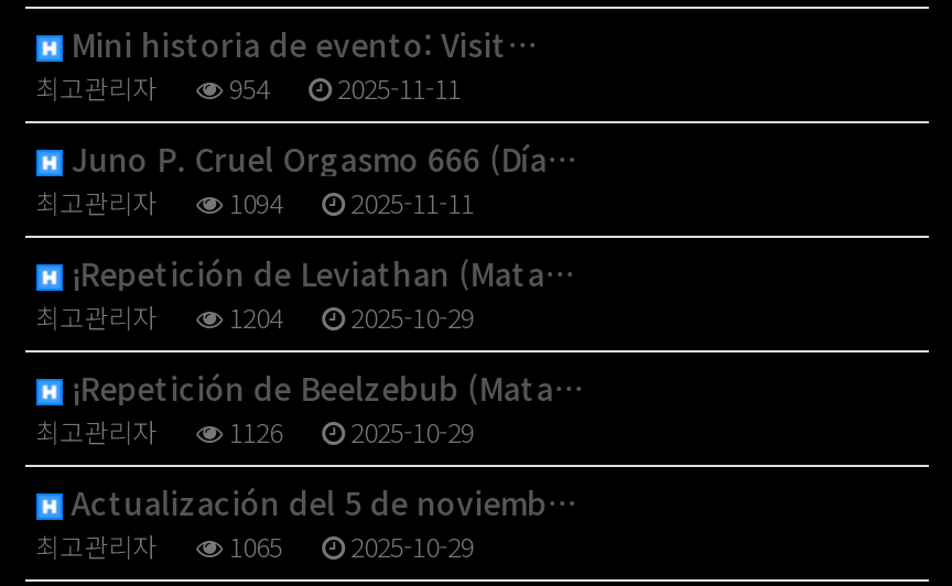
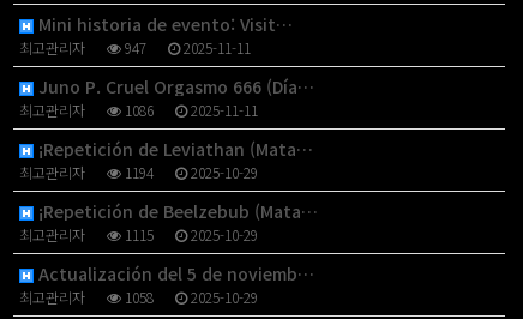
[36,69,461,106] 최고관리자 954 2025-11-11 -> [19,37,250,58] 최고관리자 947 2025-11-11
[36,183,474,221] 최고관리자 1094 2025-11-11 -> [19,100,258,120] 최고관리자 1086 2025-11-11
[36,298,474,335] 최고관리자 1204 2025-10-29 -> [19,162,258,183] 최고관리자 1194 2025-10-29
[36,412,474,450] 최고관리자 1126 2025-10-29 -> [19,224,258,245] 최고관리자 1115 2025-10-29
[36,527,474,564] 최고관리자 1065 2025-10-29 -> [19,287,258,307] 최고관리자 1058 2025-10-29

